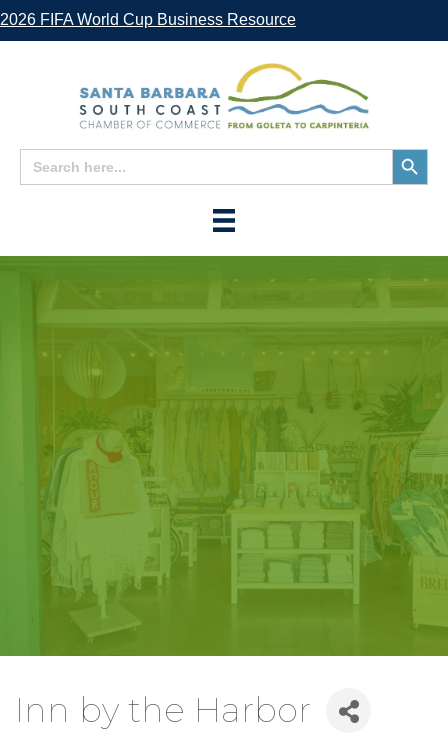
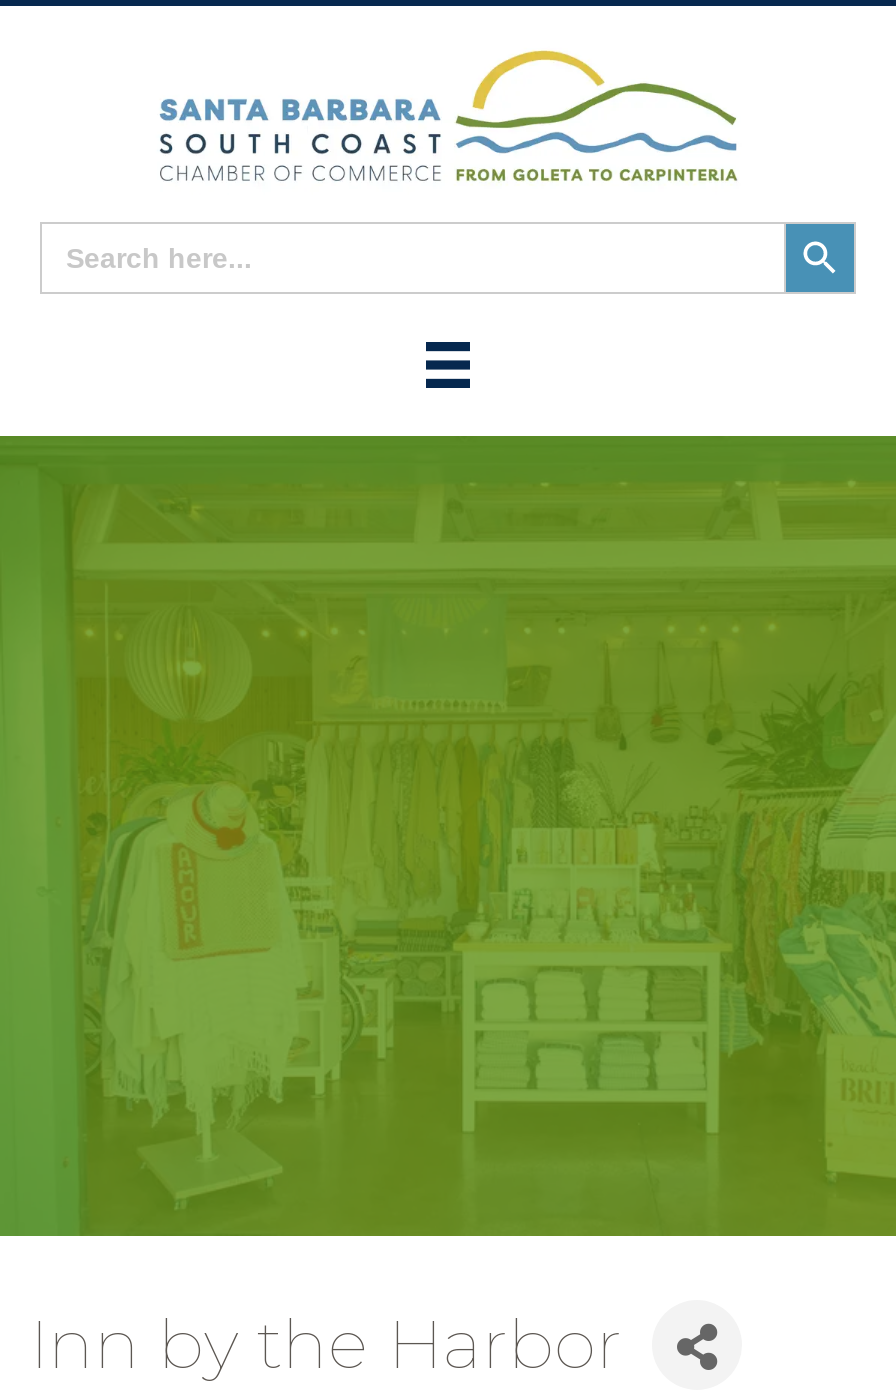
[0,11,296,28] 2026 FIFA World Cup Business Resource -> none

